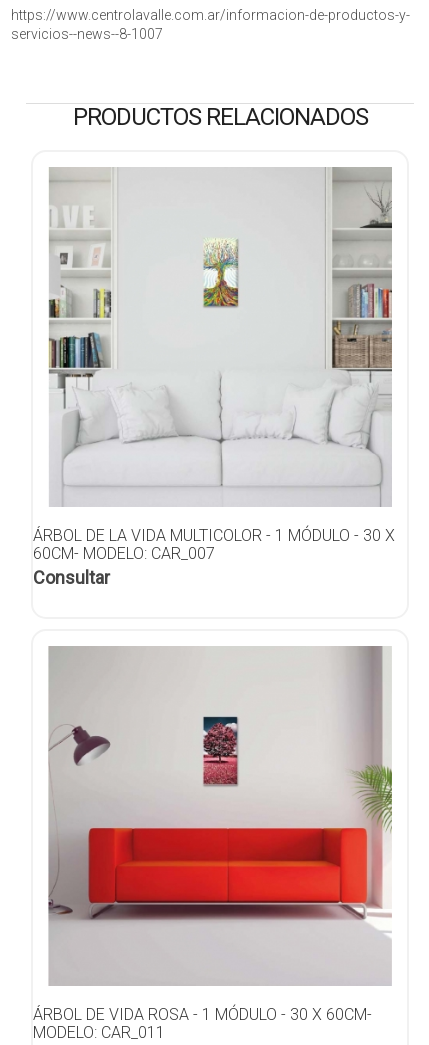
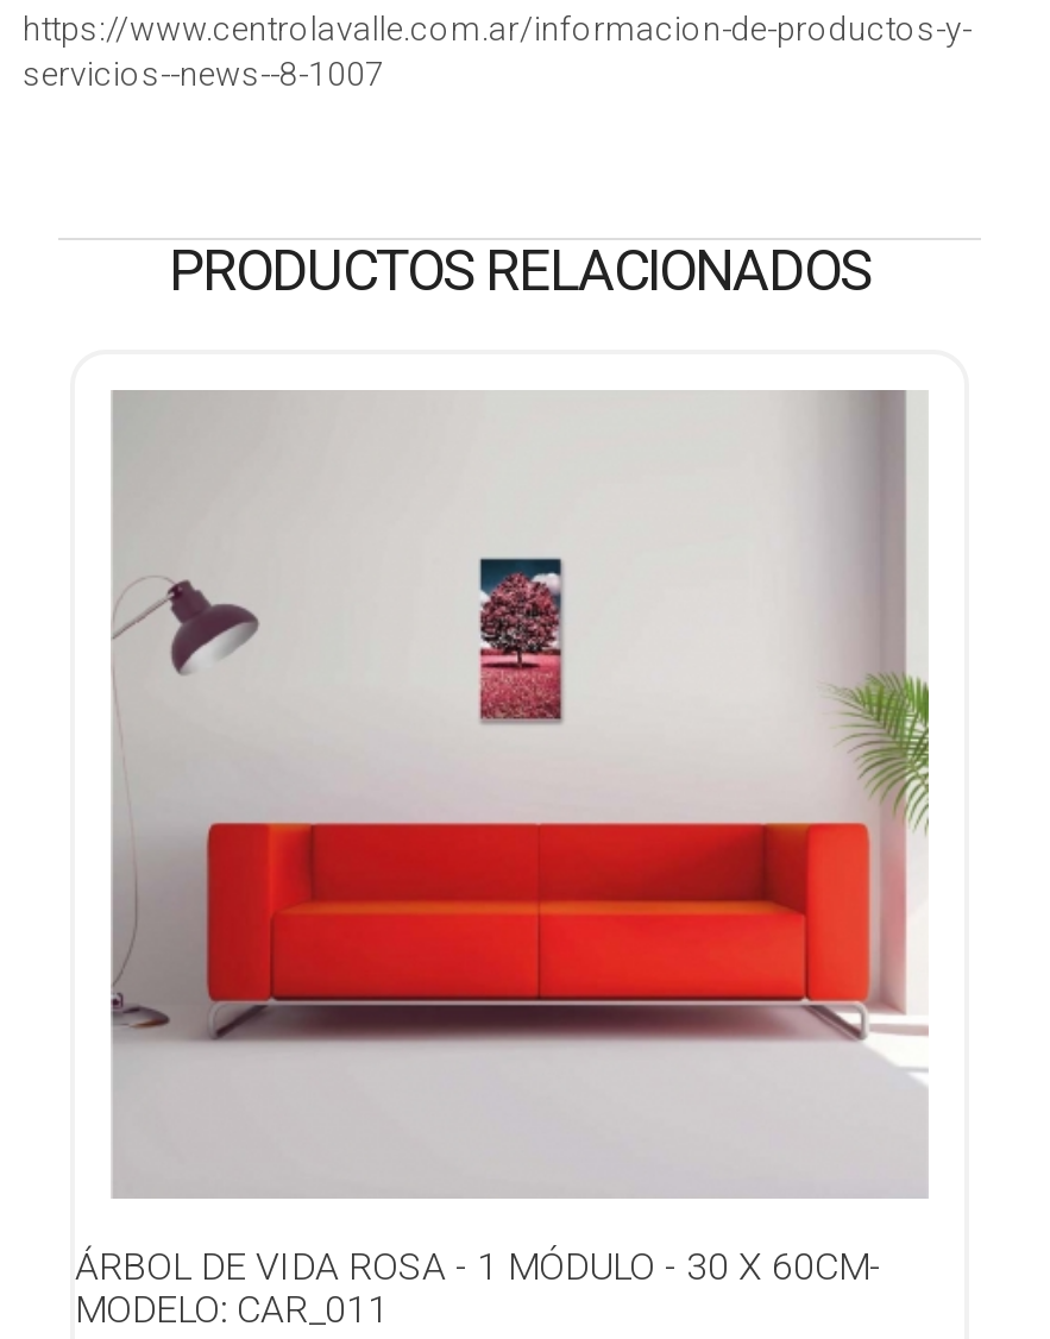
[33,168,395,588] [image] | ÁRBOL DE LA VIDA MULTICOLOR - 1 MÓDULO - 30 X | 60CM- MODELO: CAR_007 | Consultar -> none

